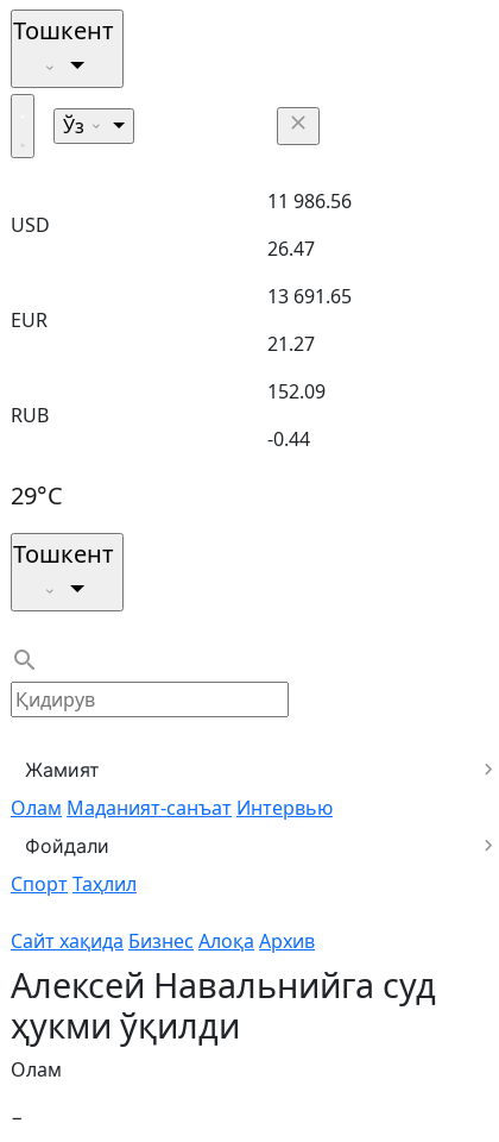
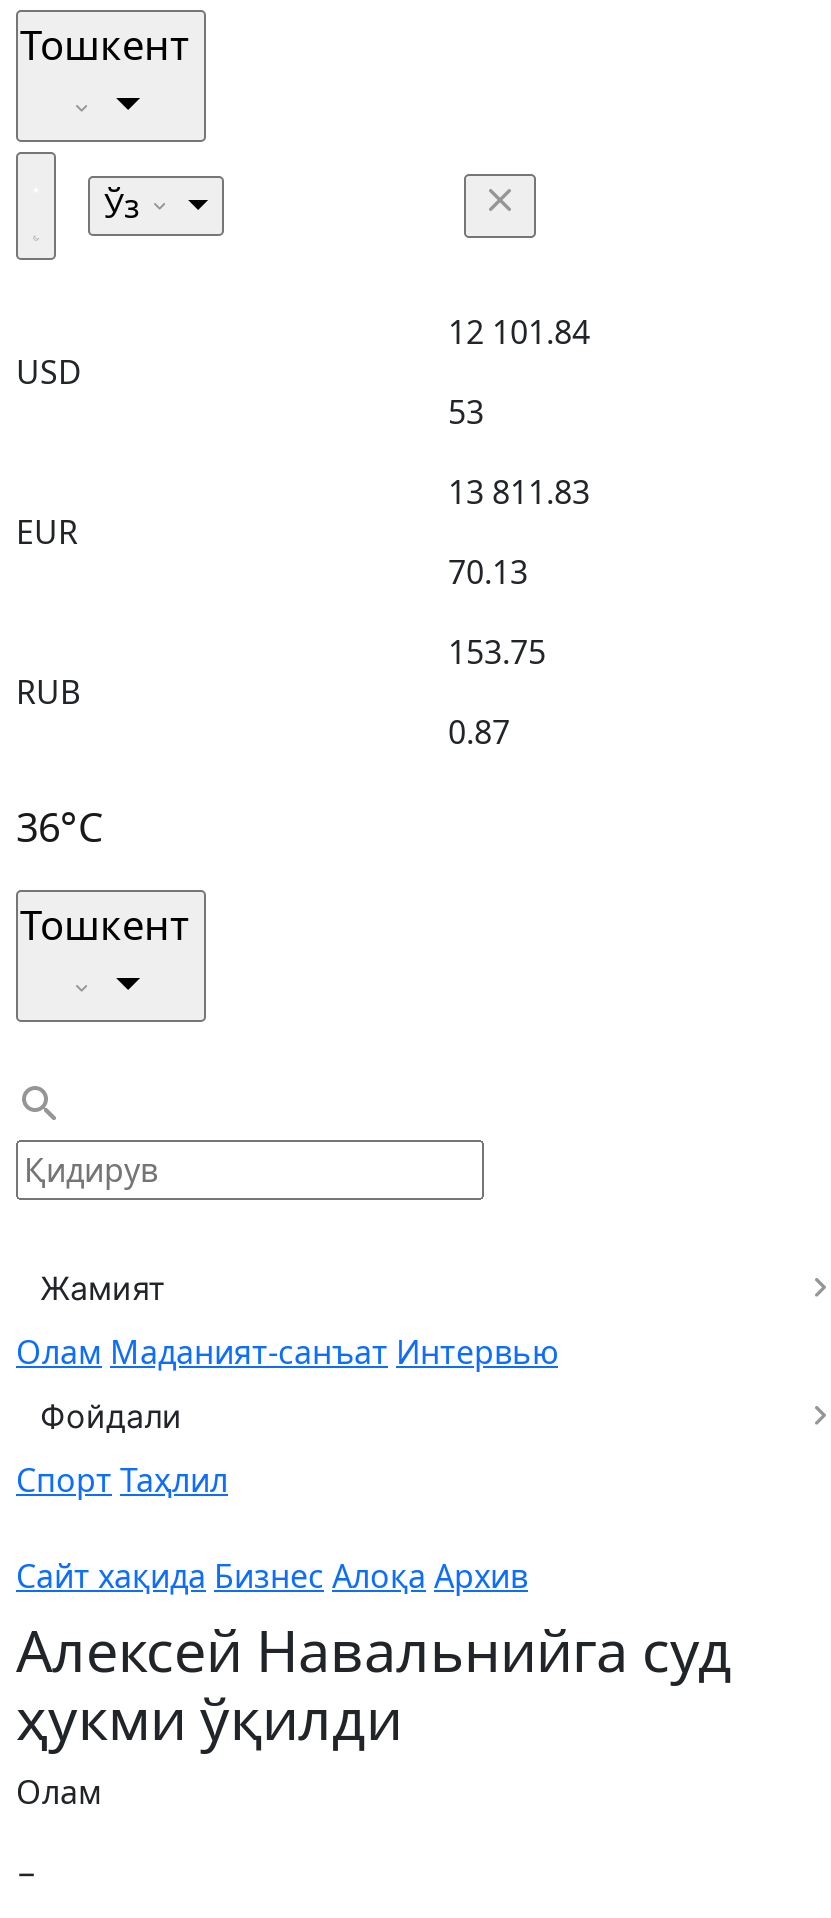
[267,188,352,214] 11 986.56 -> [448,310,590,354] 12 101.84
[267,236,315,262] 26.47 -> [448,390,484,434] 53
[267,283,352,309] 13 691.65 -> [448,470,590,514] 13 811.83
[267,331,315,357] 21.27 -> [448,550,528,594] 70.13
[267,378,326,404] 152.09 -> [448,630,546,674] 153.75
[267,426,310,452] -0.44 -> [448,710,510,754] 0.87
[11,479,63,512] 29°C -> [16,800,104,854] 36°C

